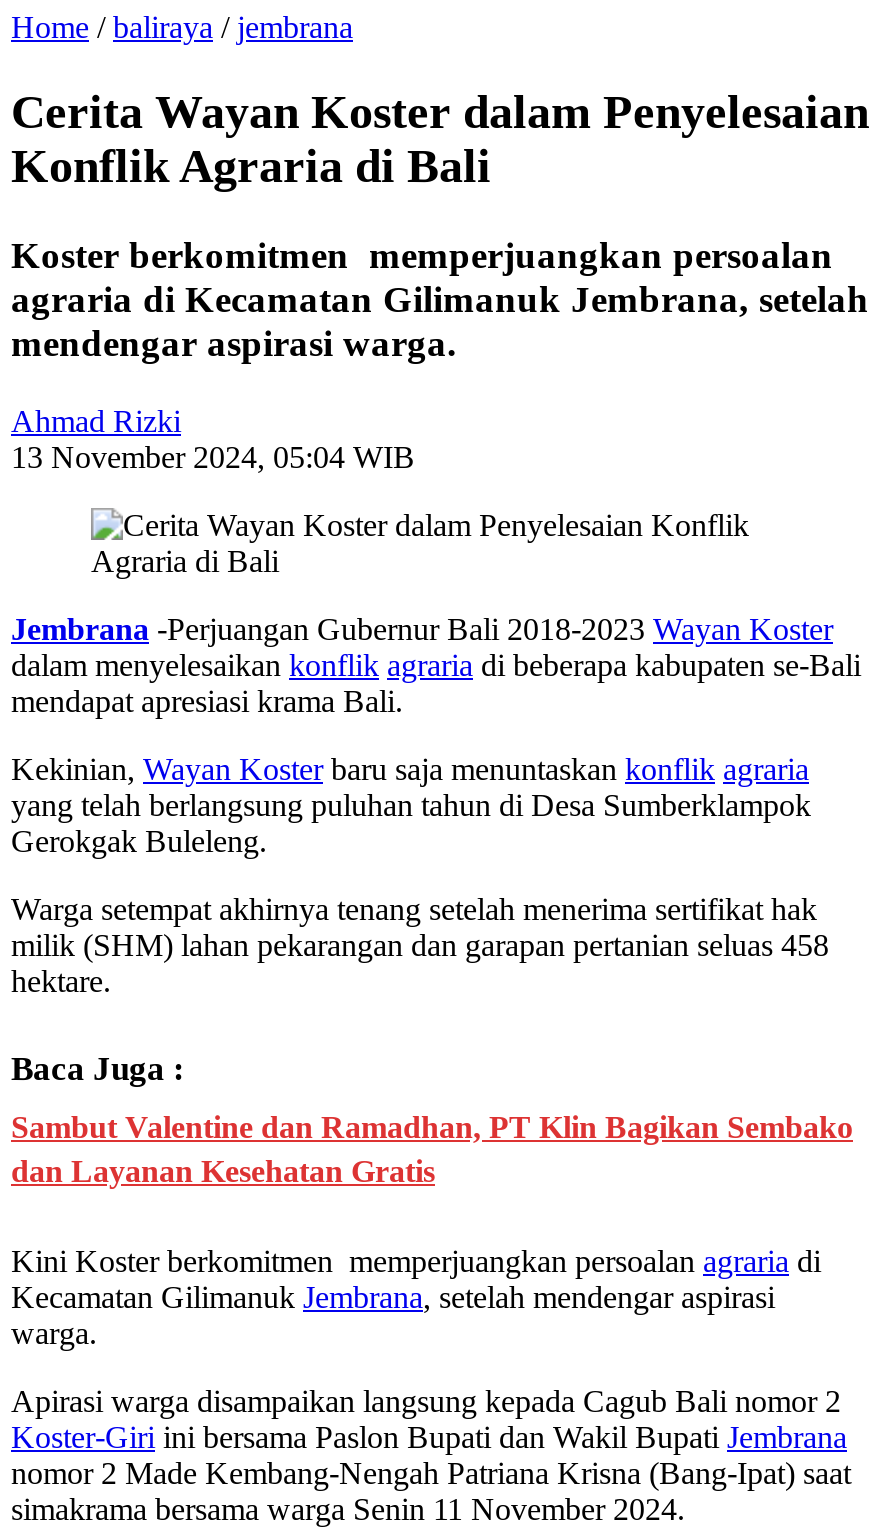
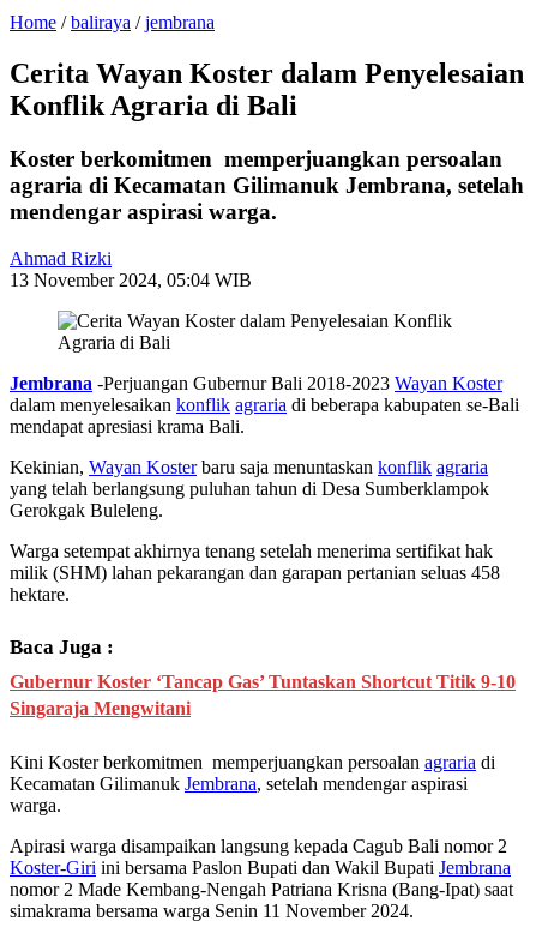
[11,1110,853,1188] Sambut Valentine dan Ramadhan, PT Klin Bagikan Sembako | dan Layanan Kesehatan Gratis -> [10,671,516,718] Gubernur Koster ‘Tancap Gas’ Tuntaskan Shortcut Titik 9-10 | Singaraja Mengwitani

